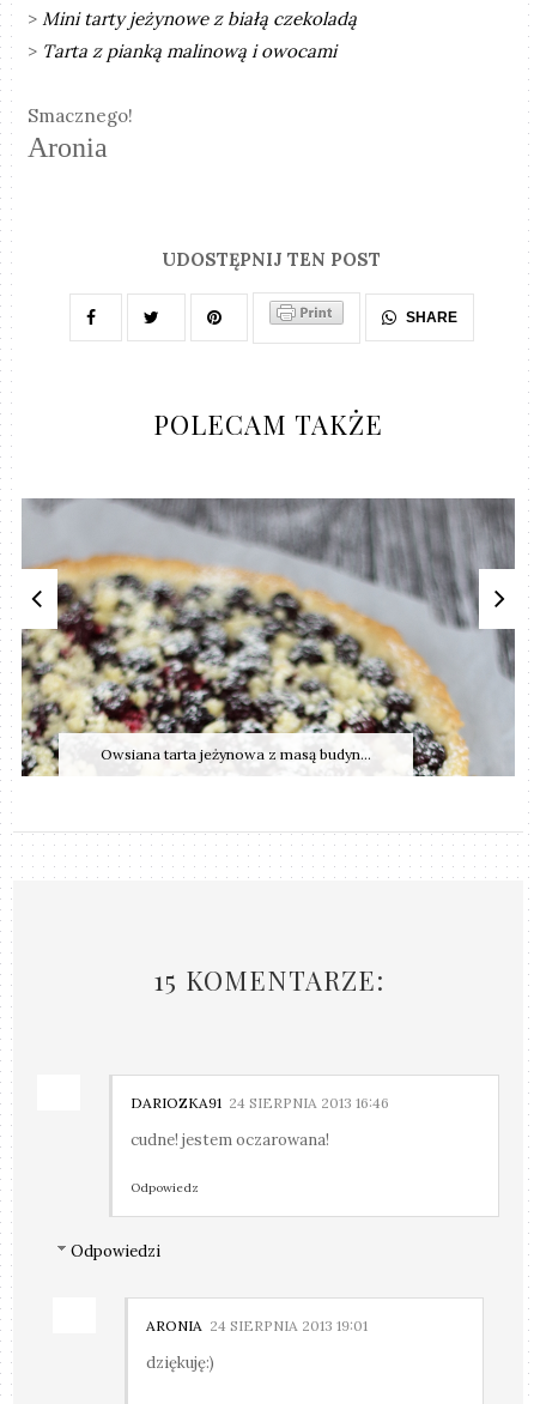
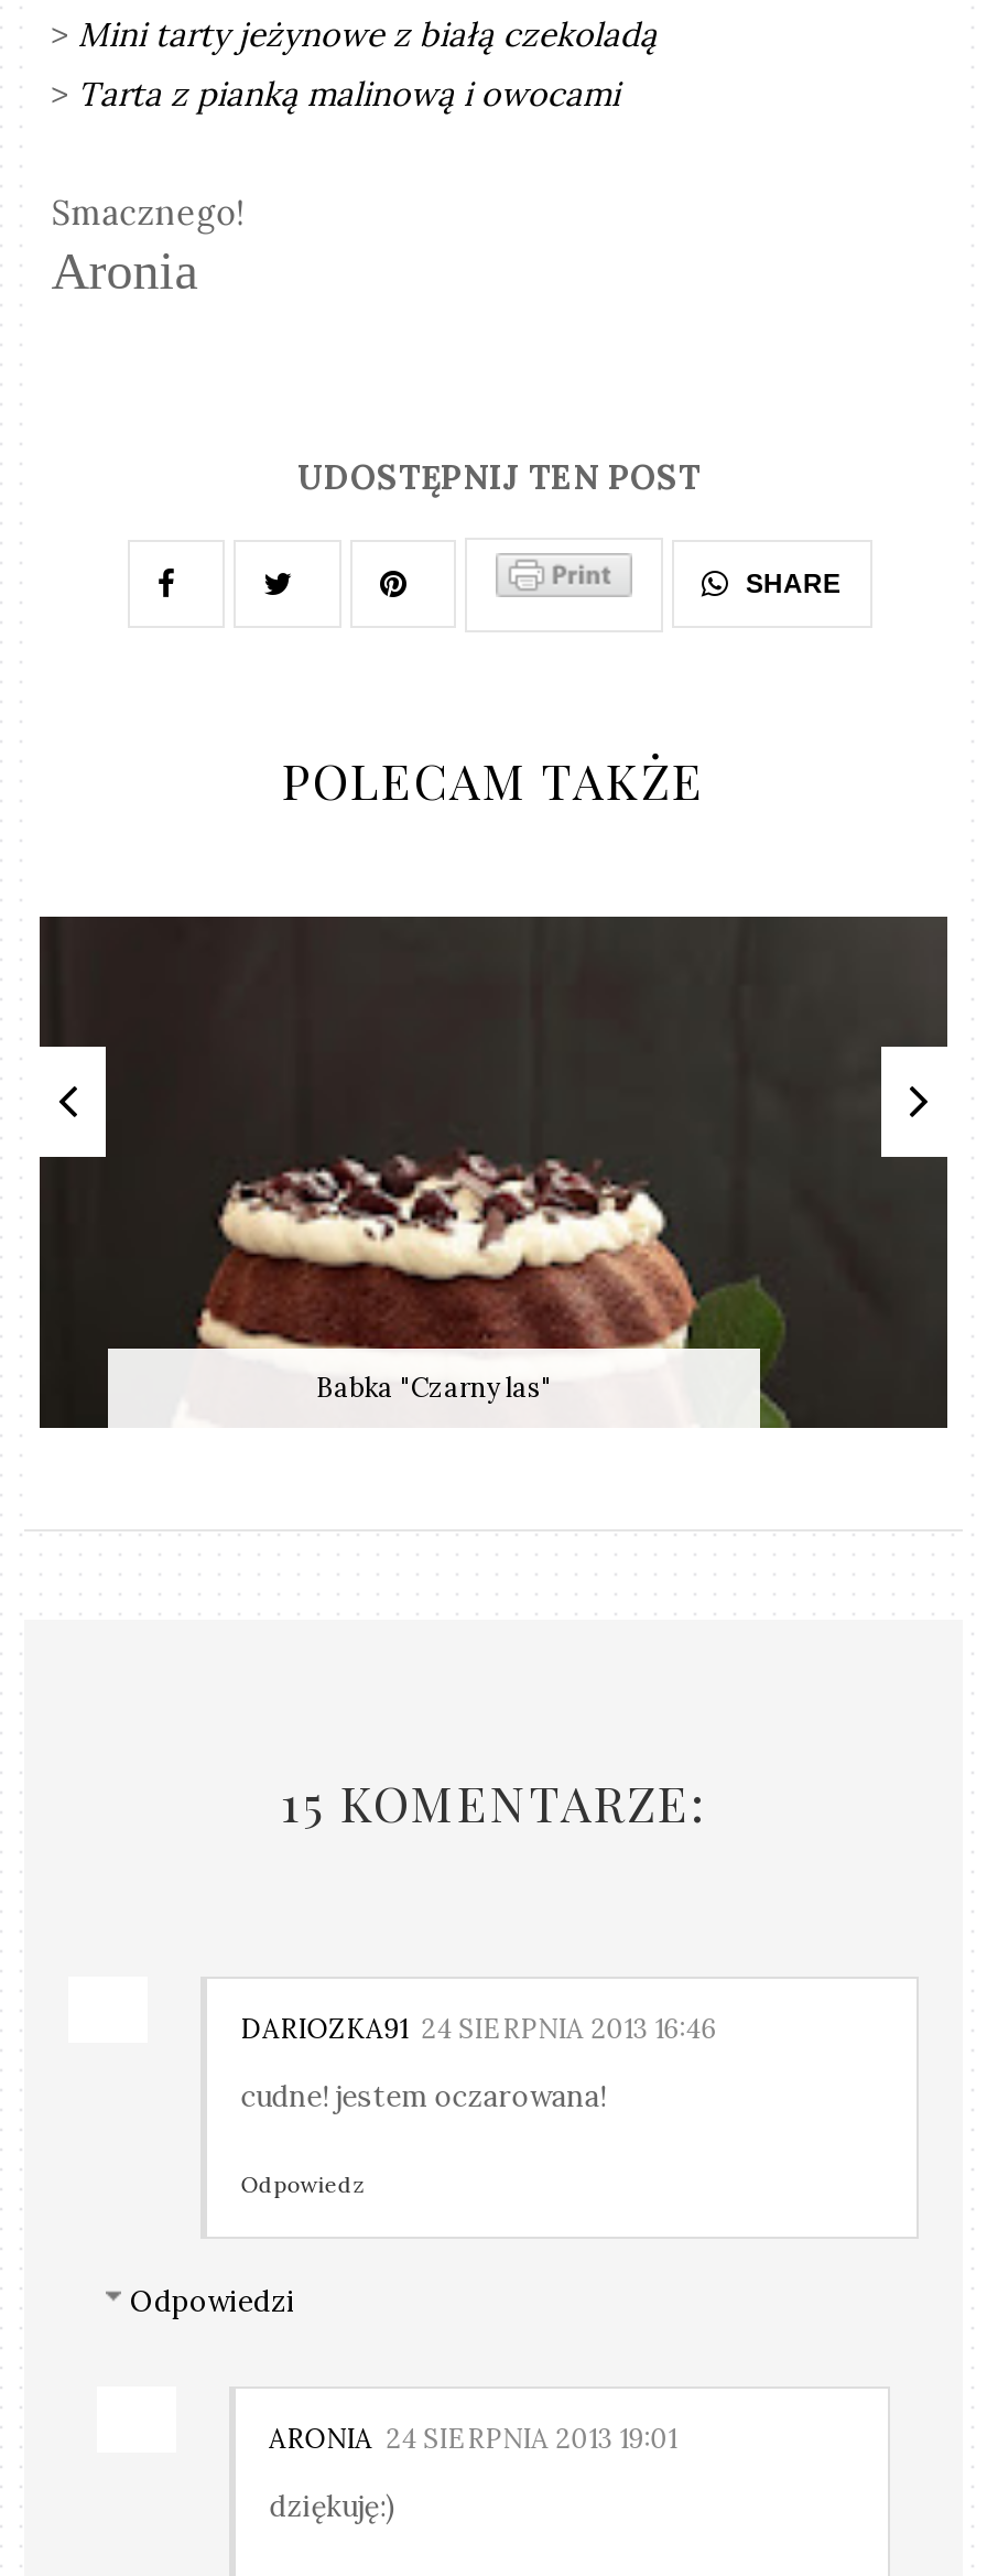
[20,497,516,777] [image] | Owsiana tarta jeżynowa z masą budyn... -> [37,914,950,1430] [image] | Babka "Czarny las"

